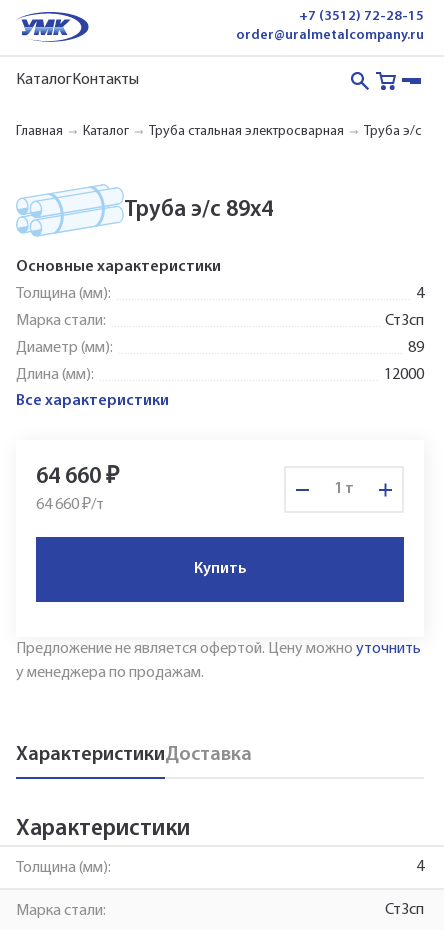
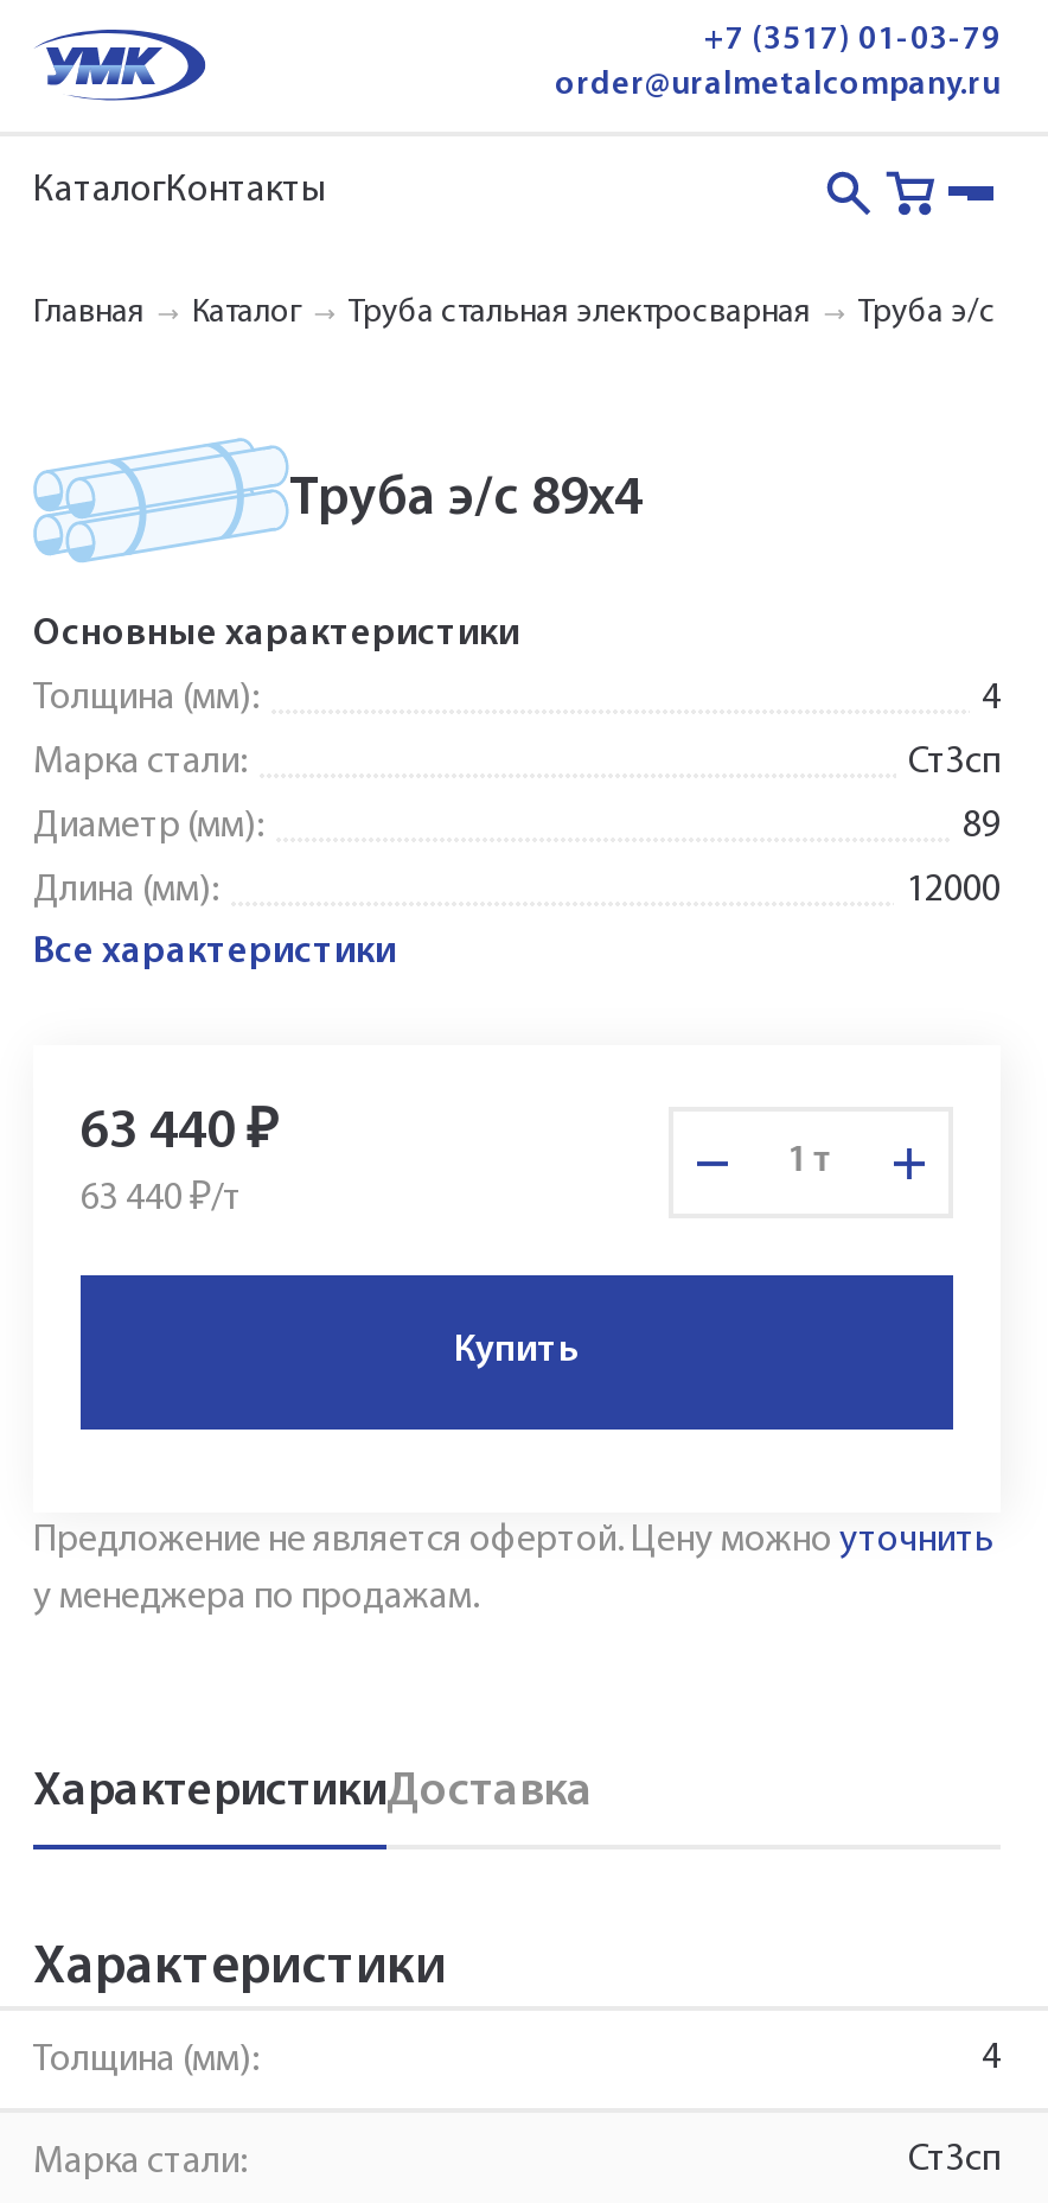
[299,9,424,24] +7 (3512) 72-28-15 -> [704,23,1001,59] +7 (3517) 01-03-79
[36,466,119,489] 64 660 ₽ -> [81,1107,277,1162] 63 440 ₽
[36,497,104,513] 64 660 ₽/т -> [81,1181,242,1219] 63 440 ₽/т

